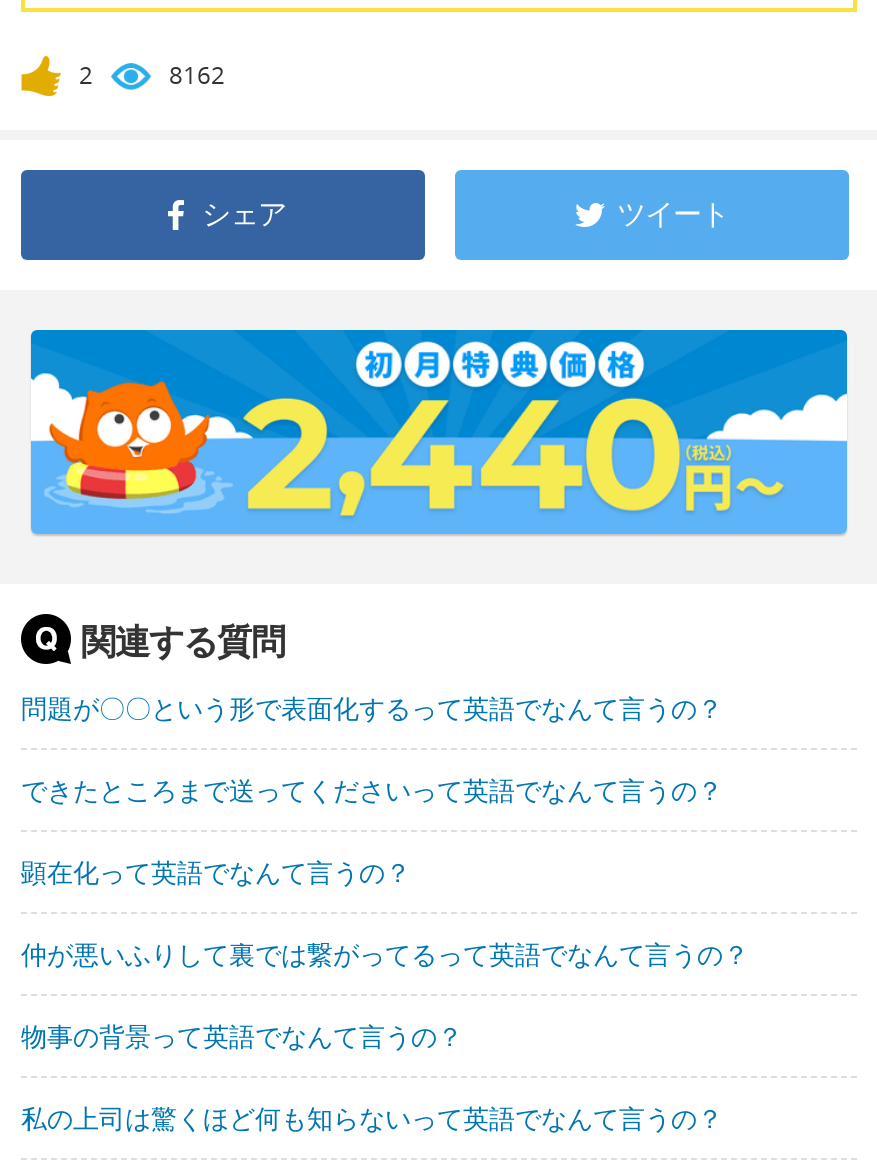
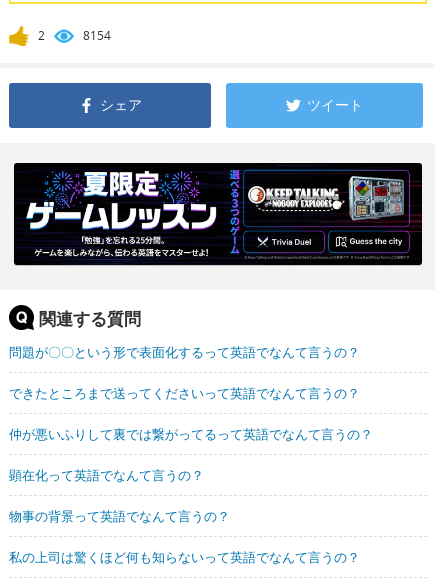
[169,58,225,92] 8162 -> [83,27,111,44] 8154
[29,328,849,536] [image] -> [13,162,423,266] [image]
moved [21,854,411,890] -> [9,466,204,484]: 顕在化って英語でなんて言うの？
moved [21,936,749,972] -> [9,425,373,443]: 仲が悪いふりして裏では繋がってるって英語でなんて言うの？

